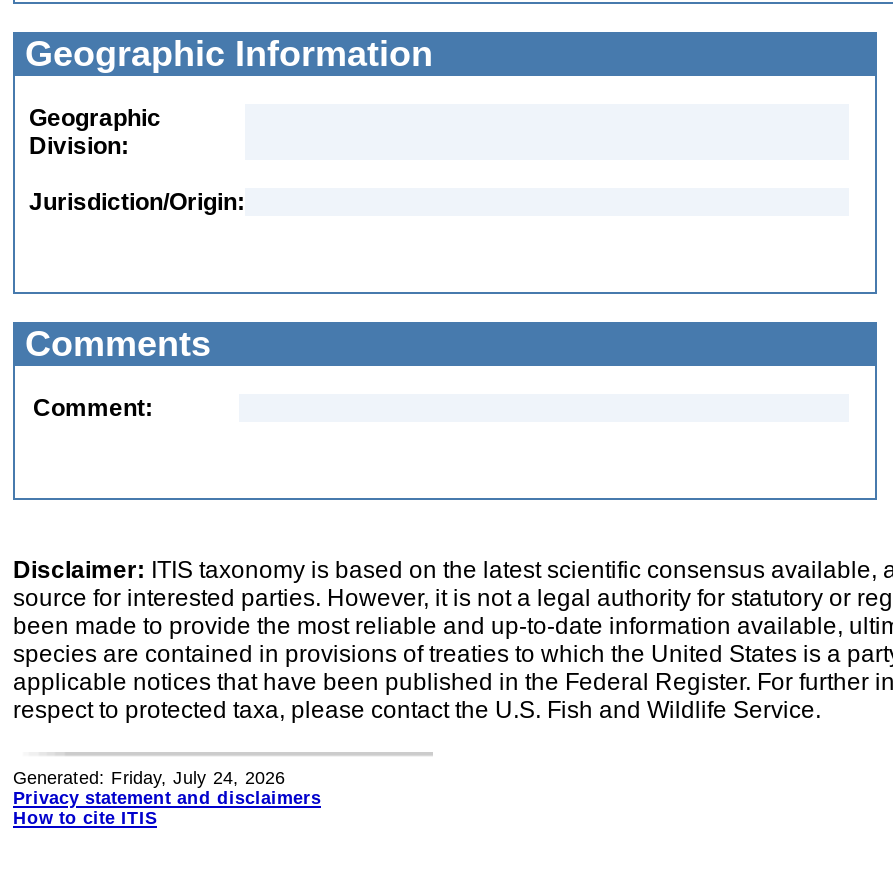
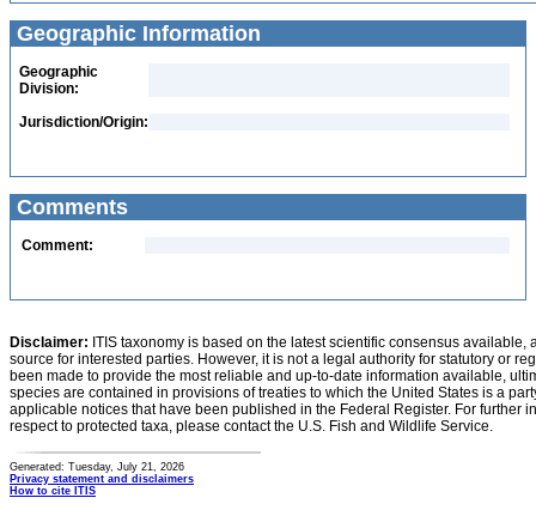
[13,768,285,788] Generated: Friday, July 24, 2026 -> [10,461,184,473] Generated: Tuesday, July 21, 2026

